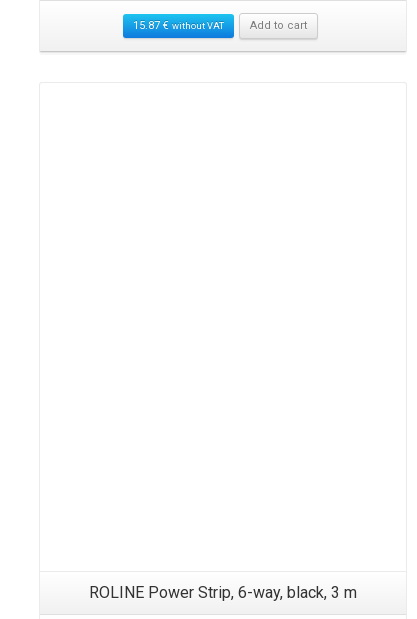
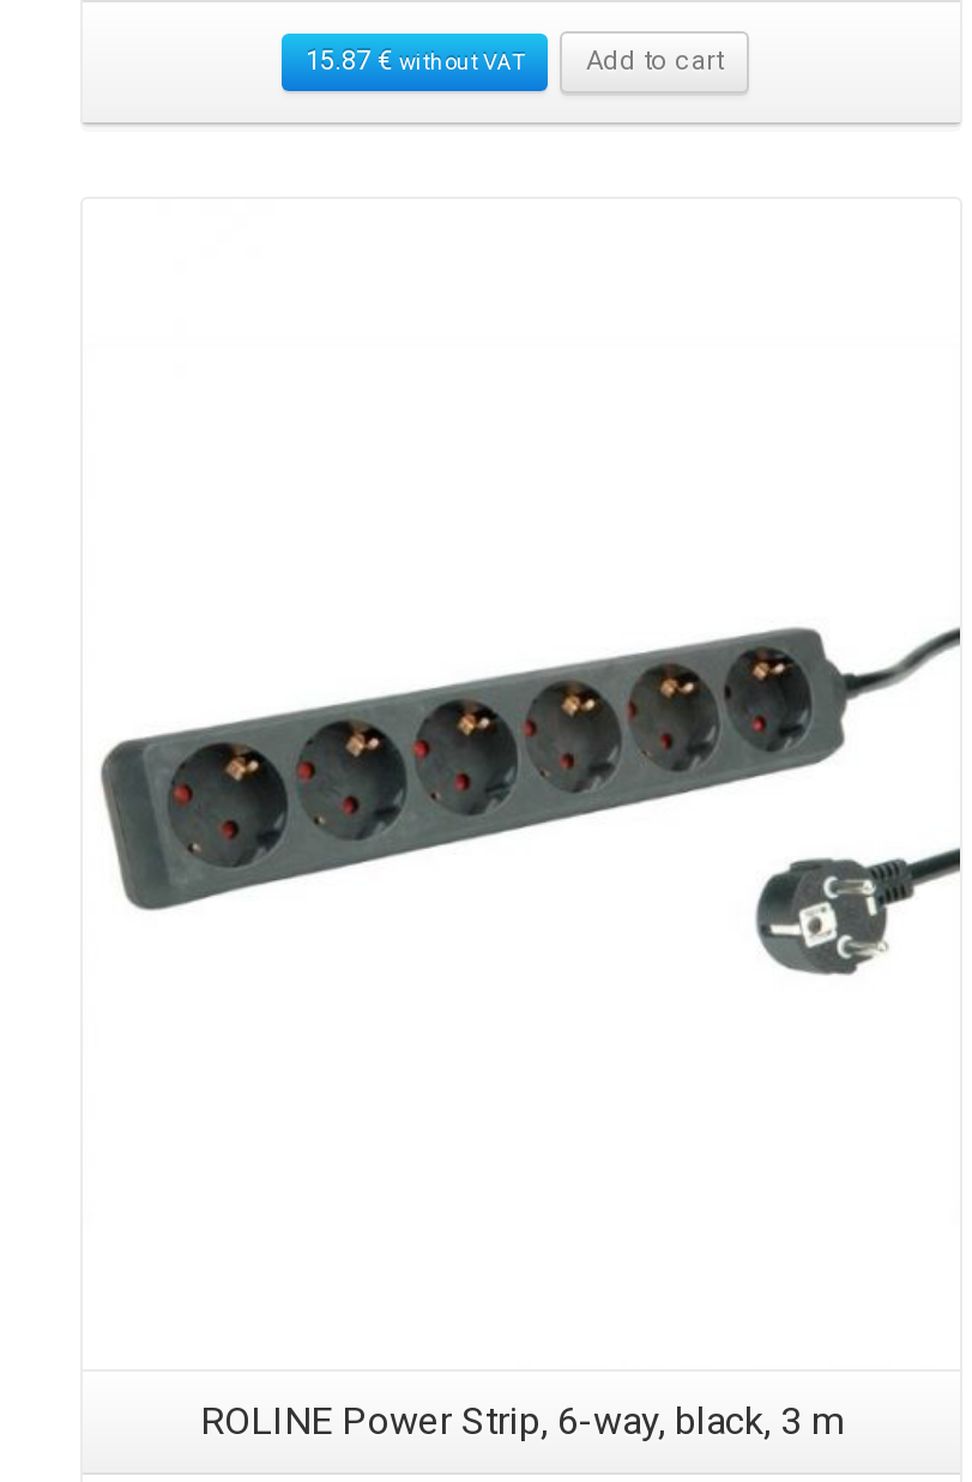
none -> [99,626,962,976] [image]

